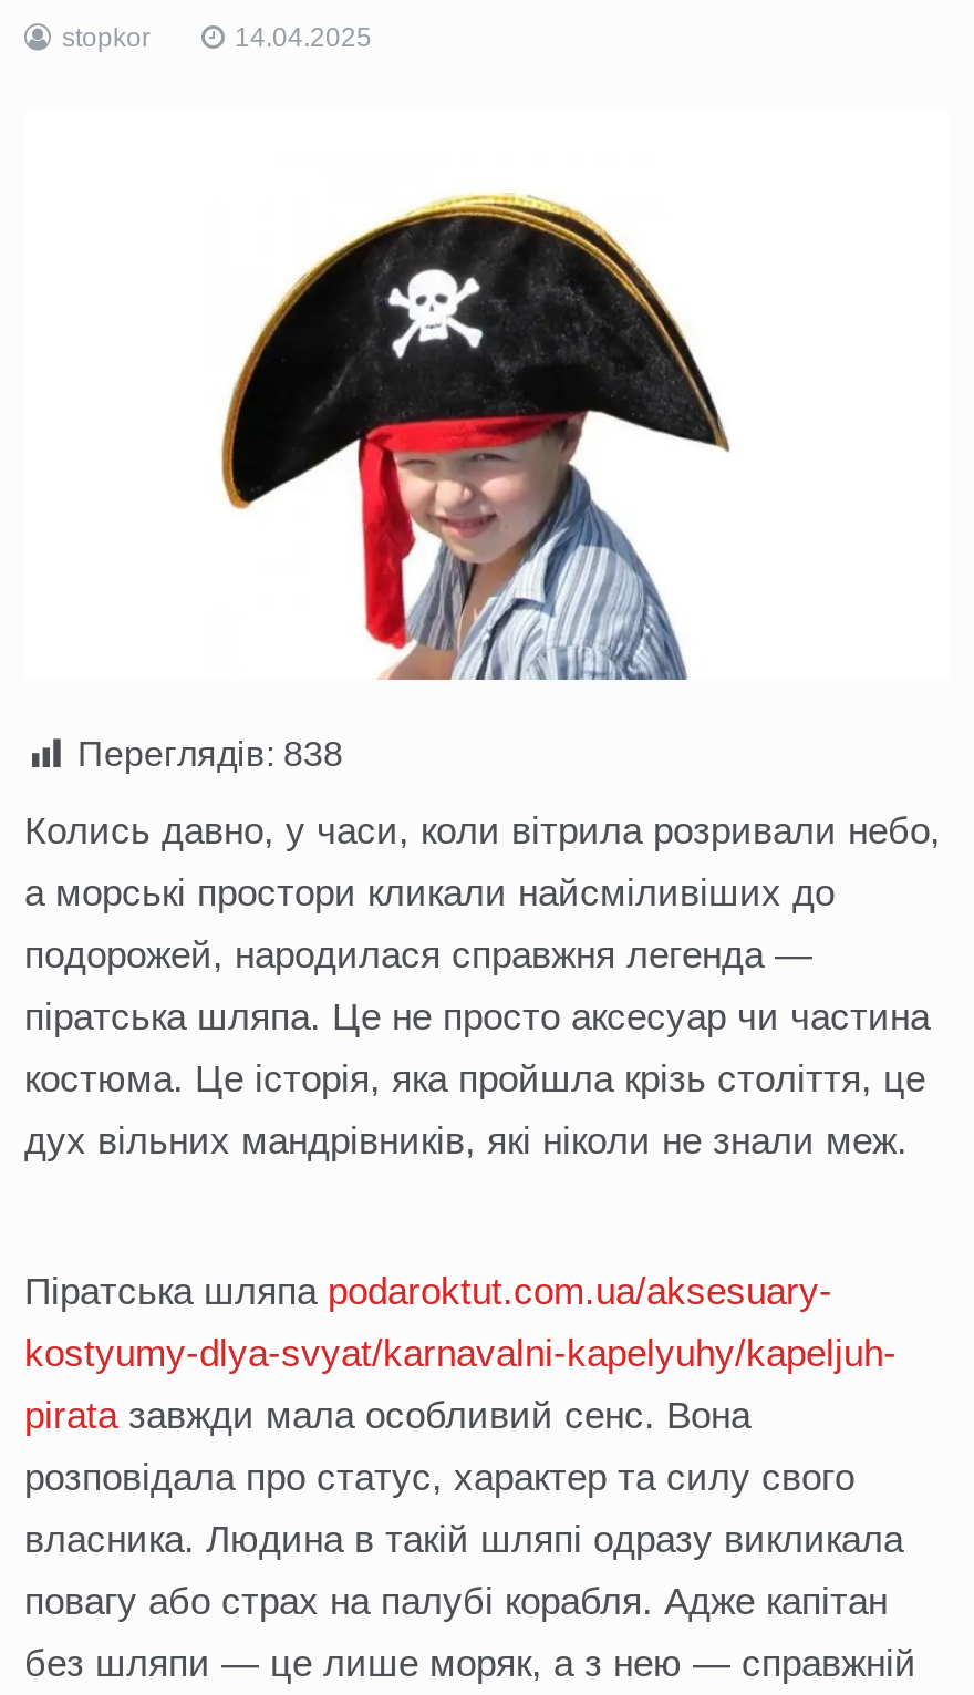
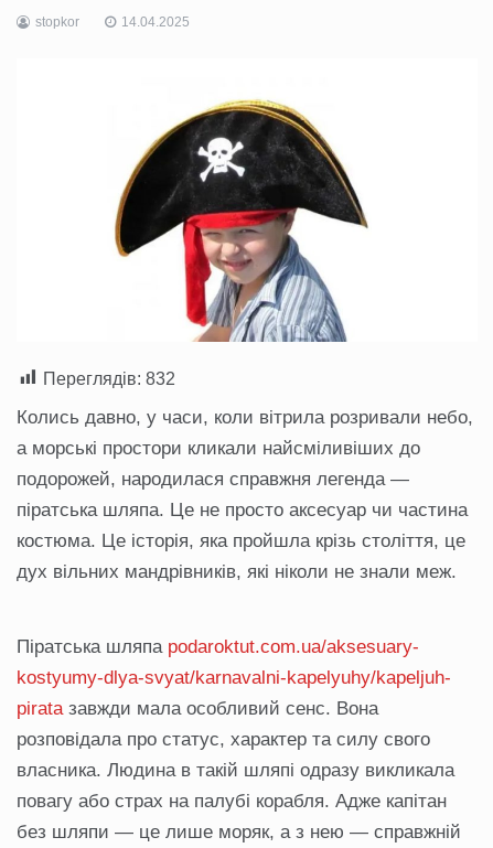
[77,735,343,772] Переглядів: 838 -> [43,369,175,388] Переглядів: 832

